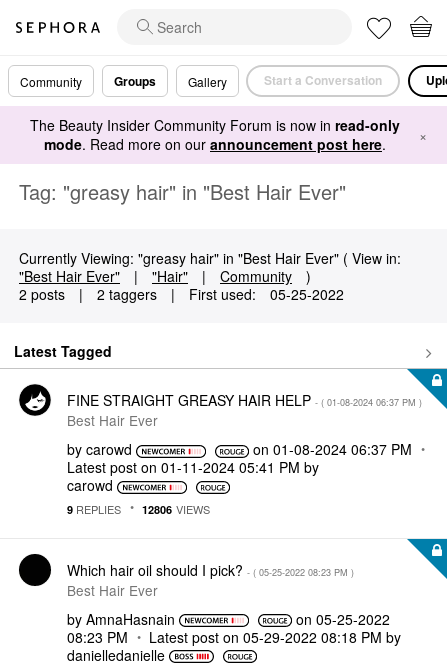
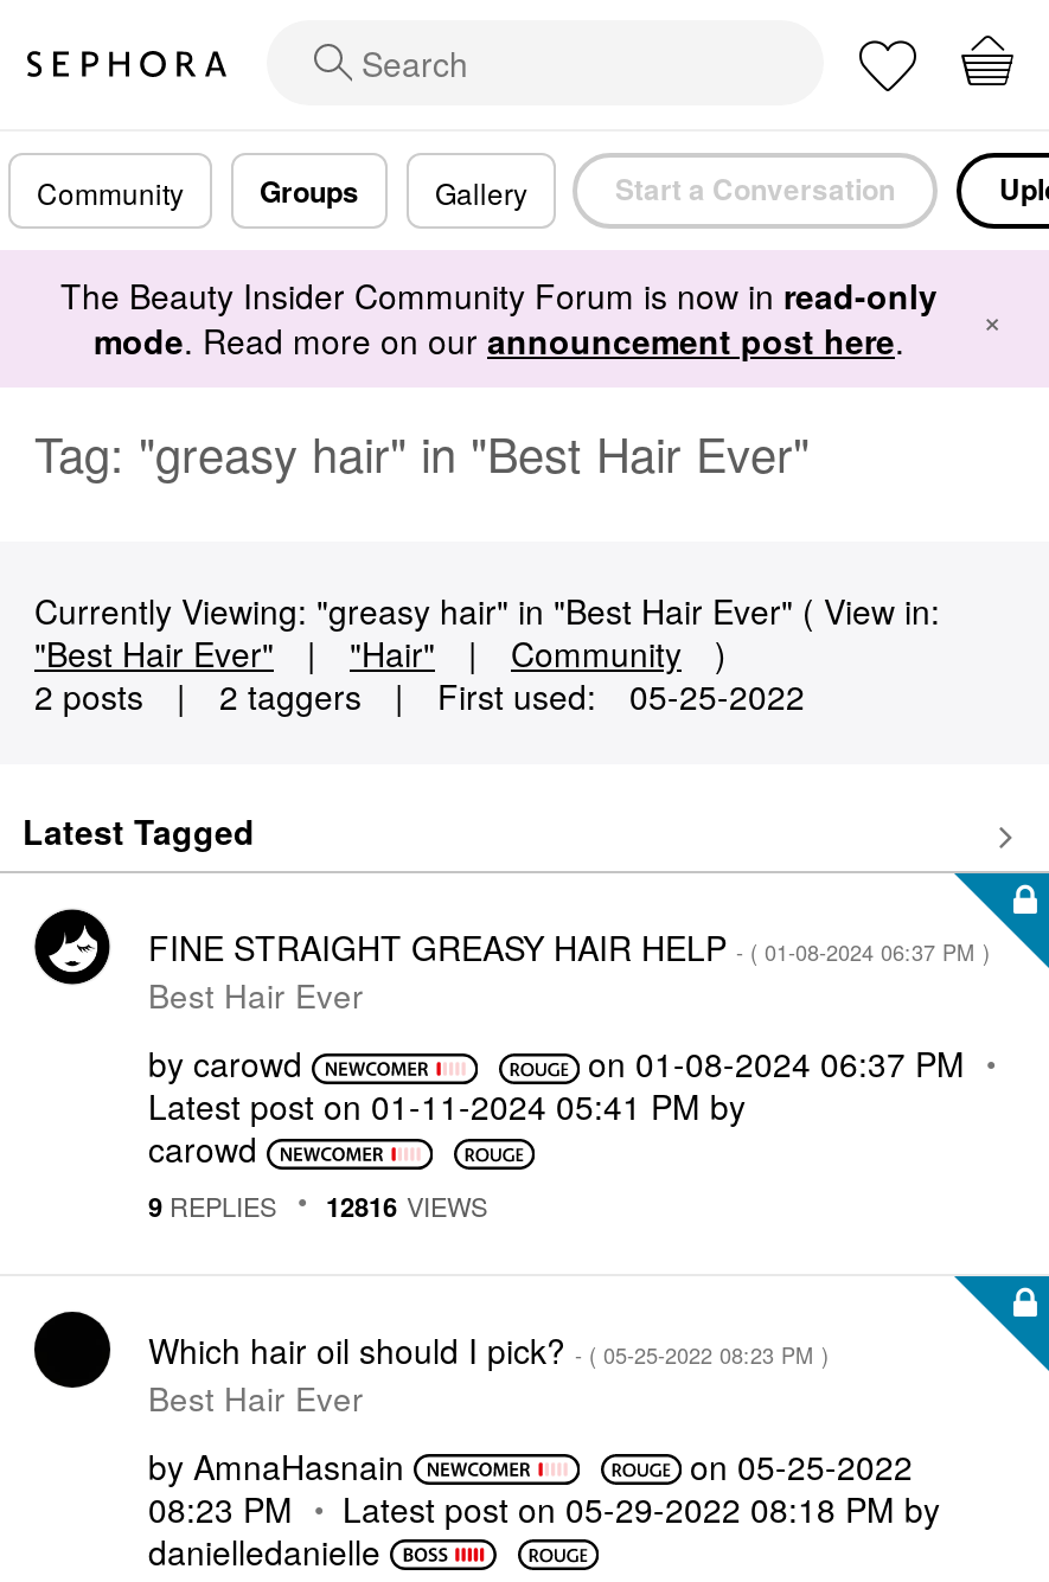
[67,500,210,516] 9 REPLIES 12806 VIEWS -> [148,1185,487,1223] 9 REPLIES 12816 VIEWS

